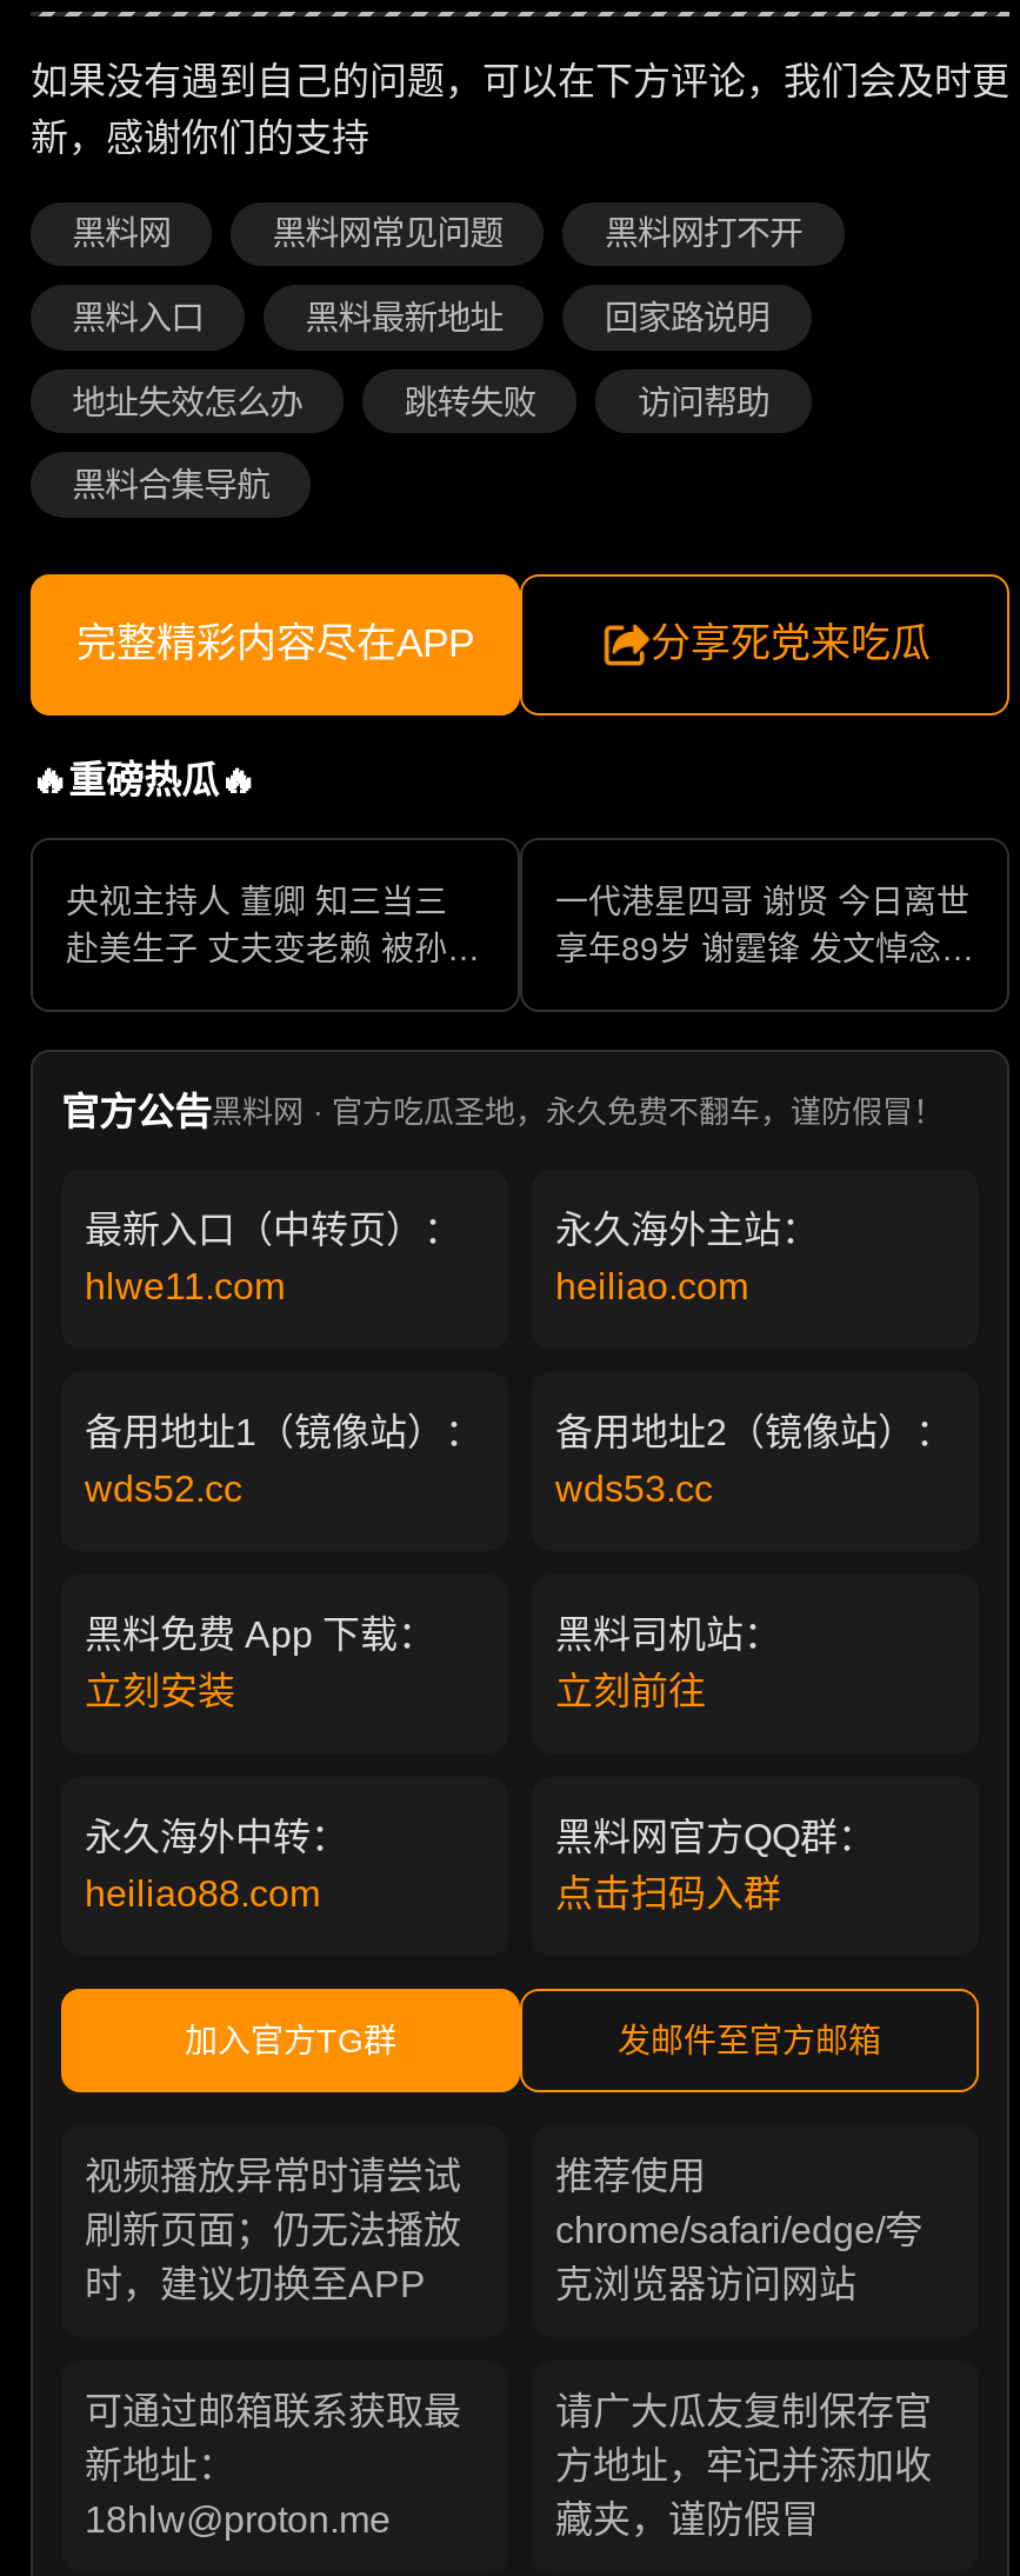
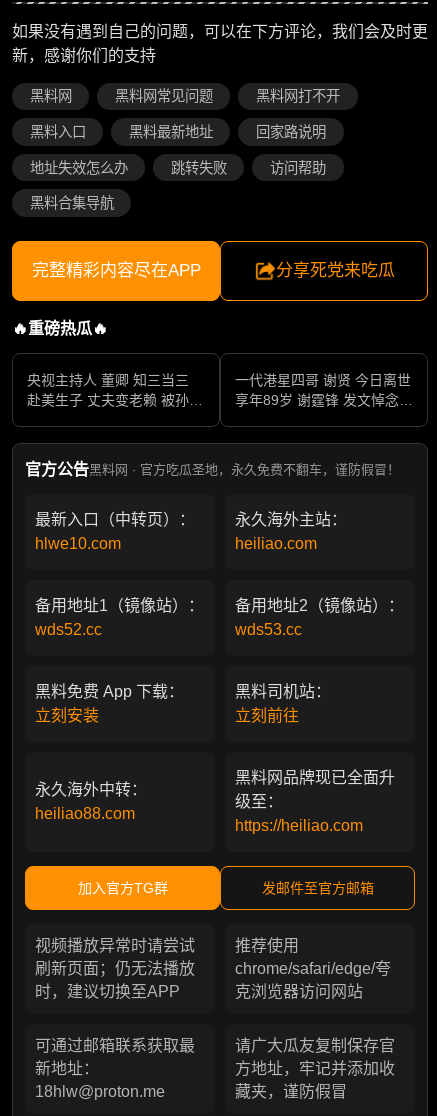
[85,1266,285,1306] hlwe11.com -> [35,535,121,552] hlwe10.com
[555,1817,875,1913] 黑料网官方QQ群： | 点击扫码入群 -> [235,769,395,834] 黑料网品牌现已全面升 | 级至： | https://heiliao.com

